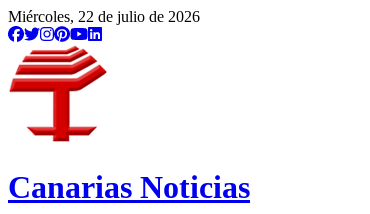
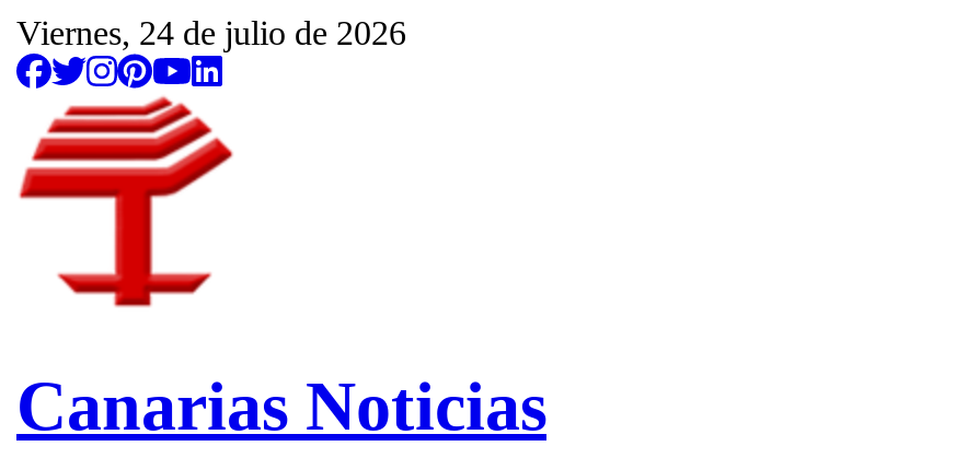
[8,8,200,25] Miércoles, 22 de julio de 2026 -> [16,14,406,51] Viernes, 24 de julio de 2026

